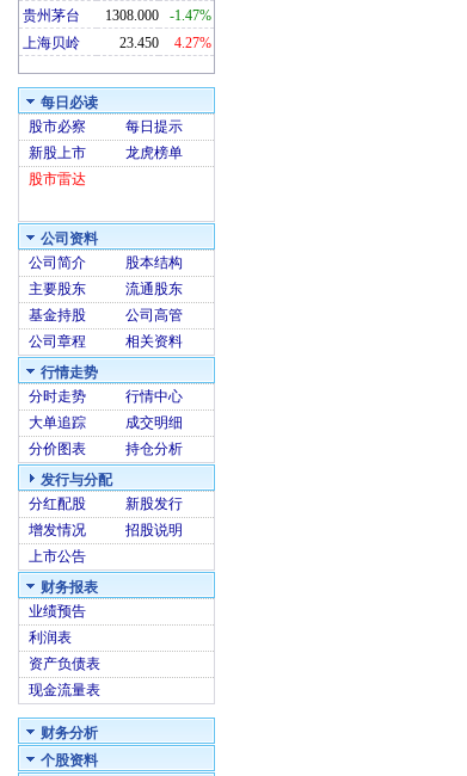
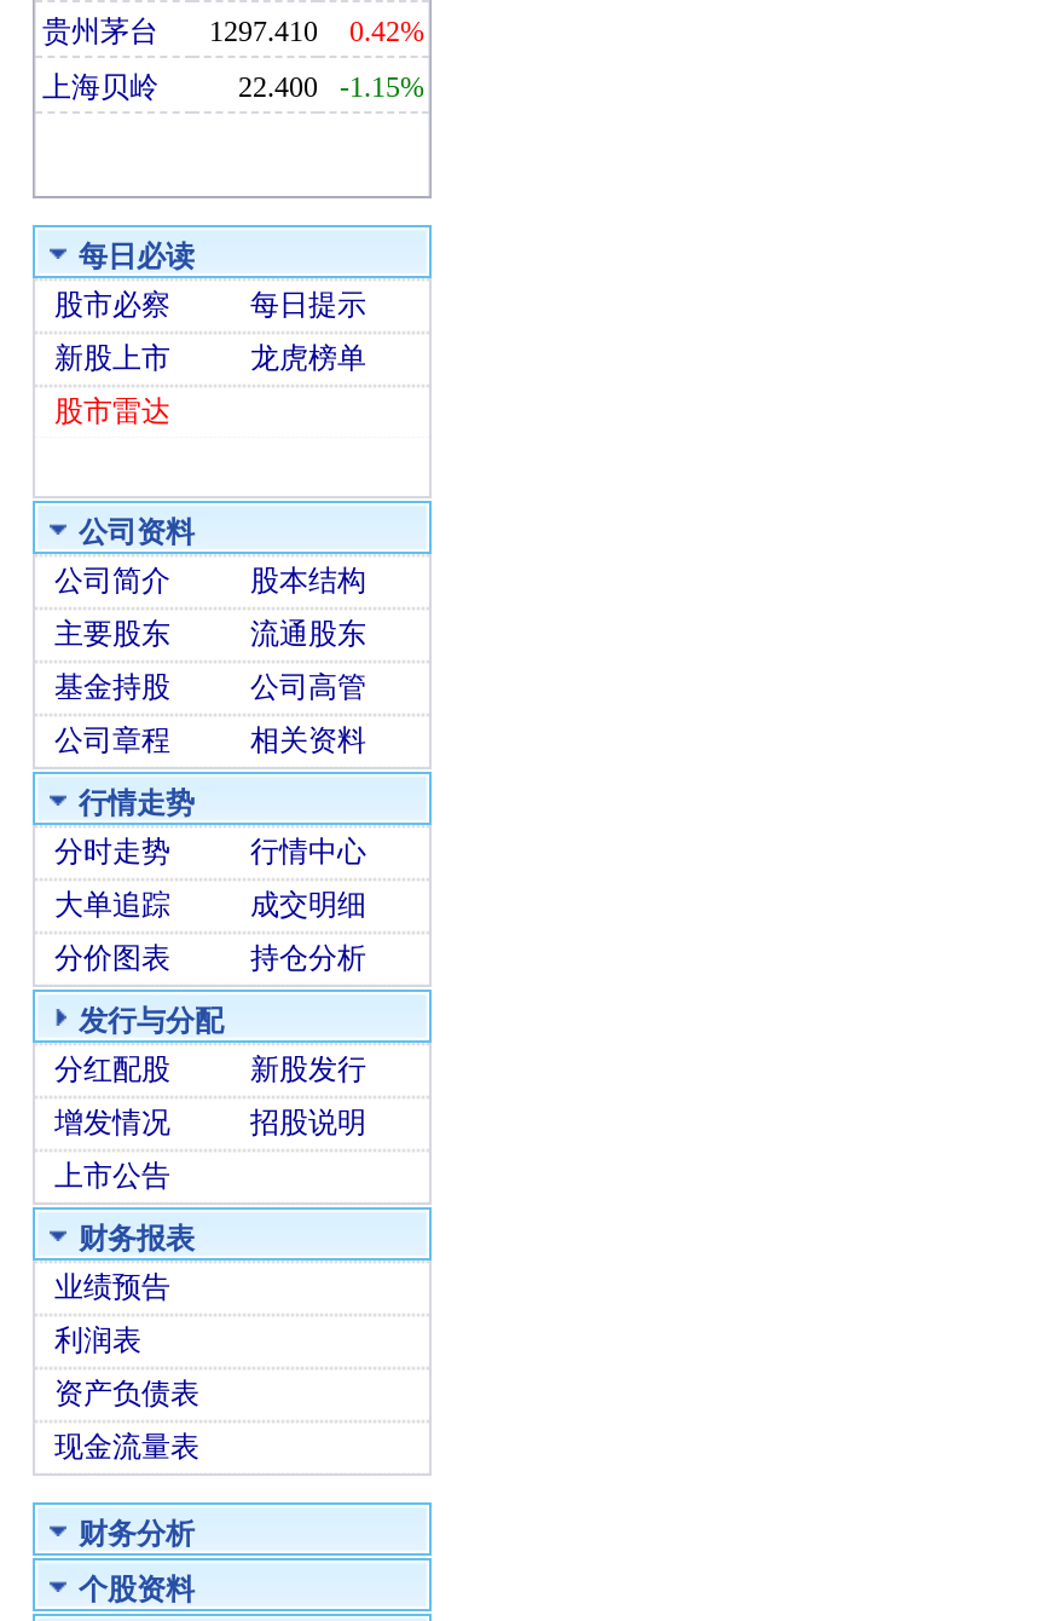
[105,7,159,24] 1308.000 -> [209,15,318,48] 1297.410
[170,7,211,24] -1.47% -> [349,15,424,48] 0.42%
[119,35,159,51] 23.450 -> [238,70,318,104] 22.400
[174,35,211,51] 4.27% -> [340,70,424,104] -1.15%

